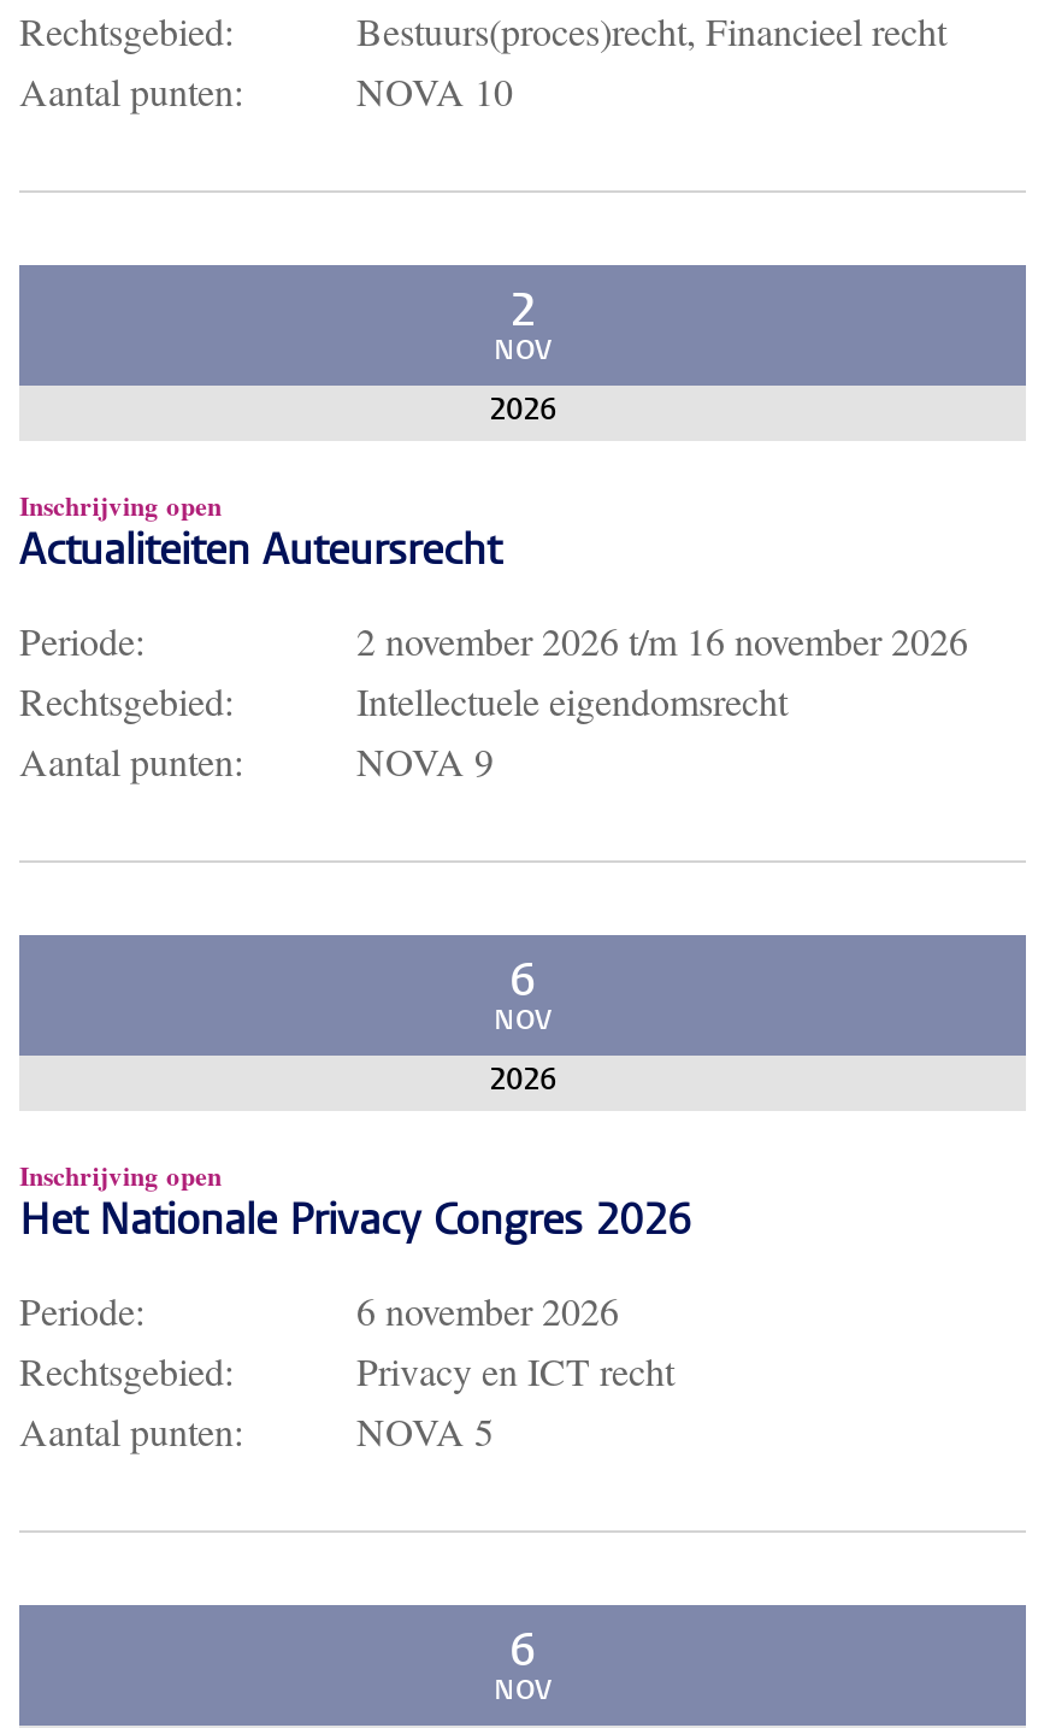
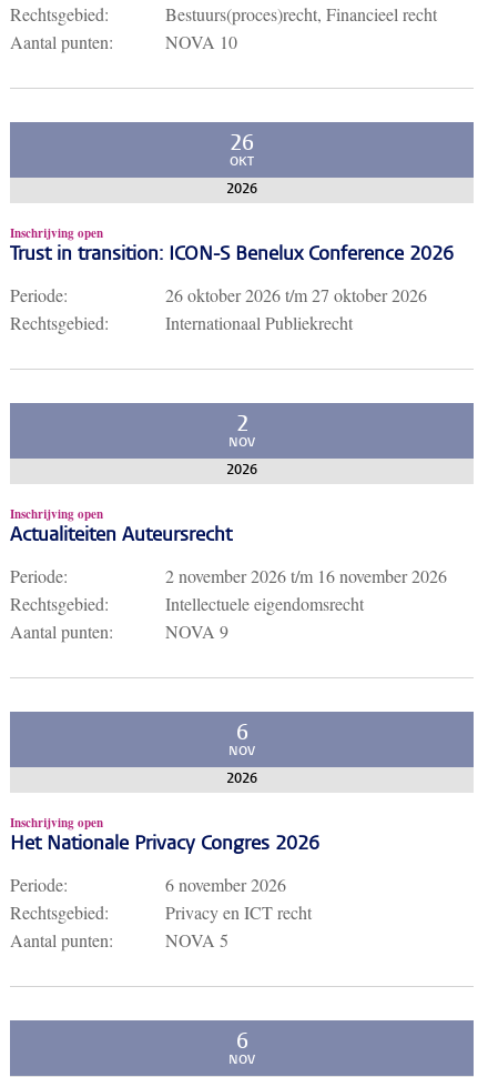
none -> [10,133,454,334] 26 | OKT | 2026 | Inschrijving open | Trust in transition: ICON-S Benelux Conference 2026 | Periode: | 26 oktober 2026 t/m 27 oktober 2026 | Rechtsgebied: | Internationaal Publiekrecht

